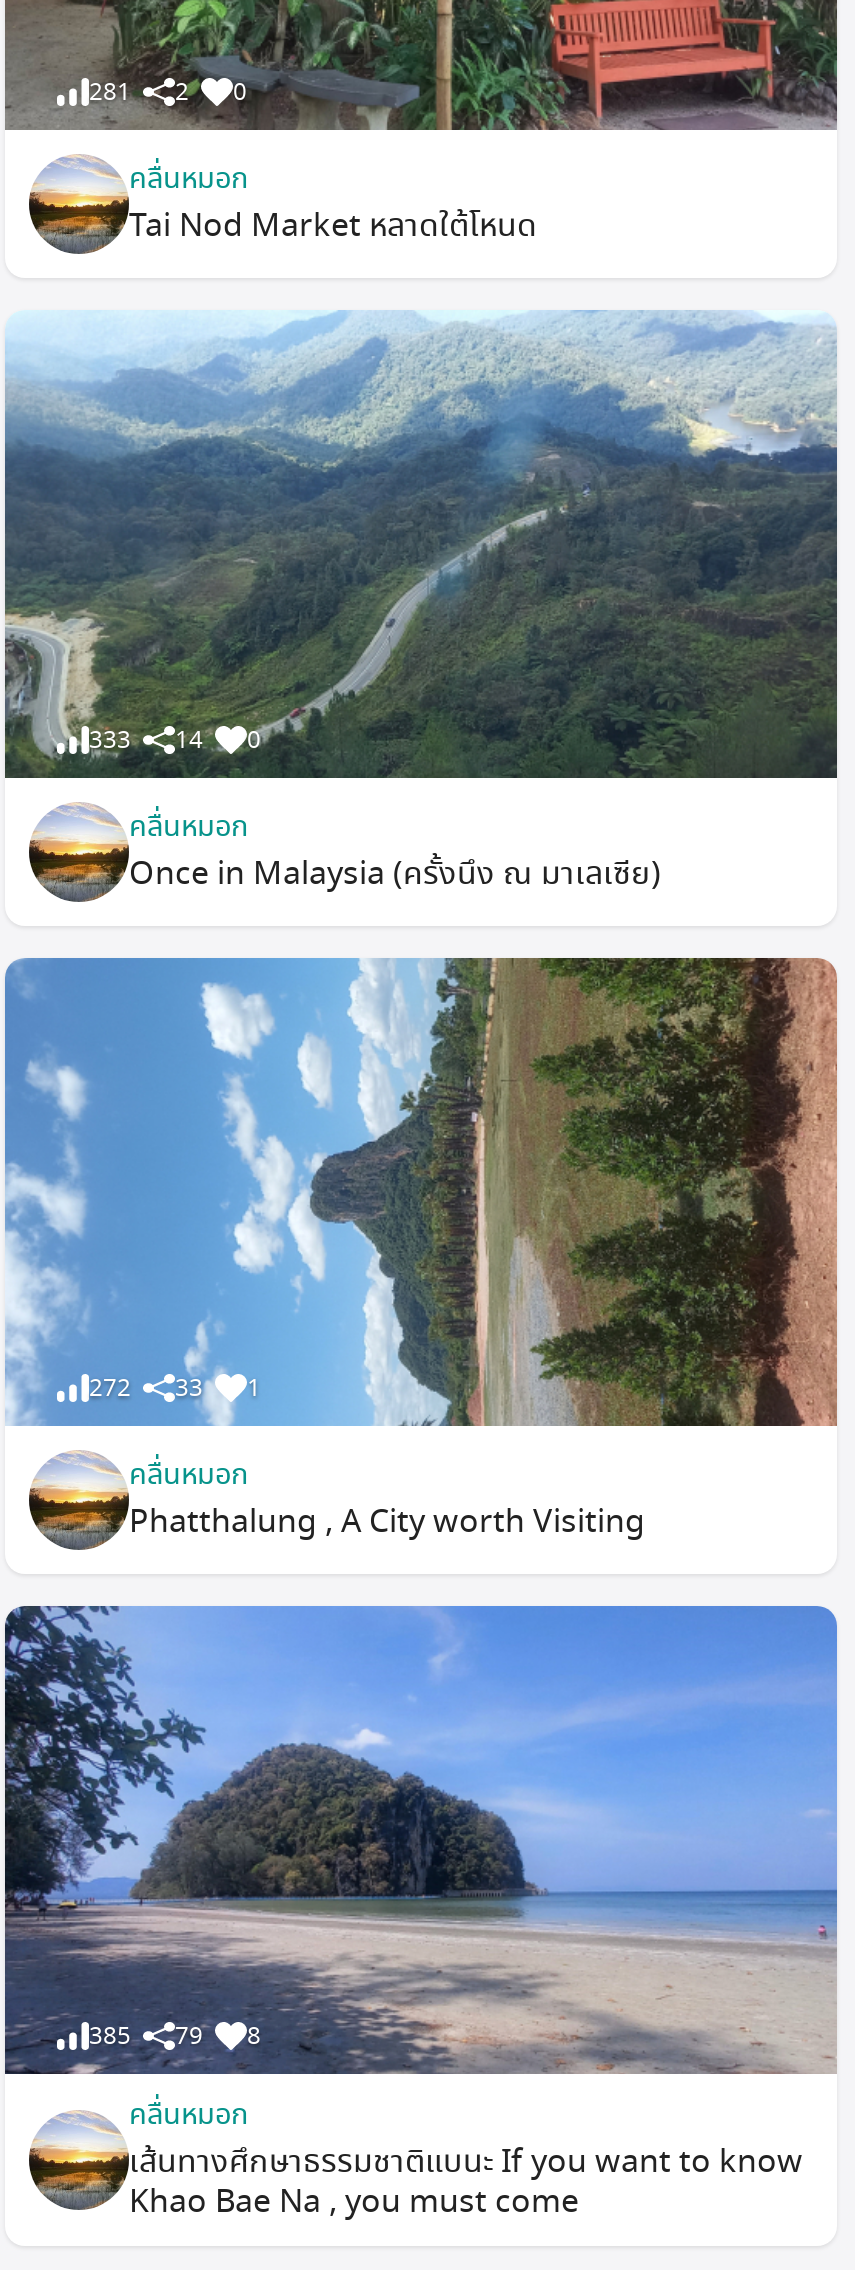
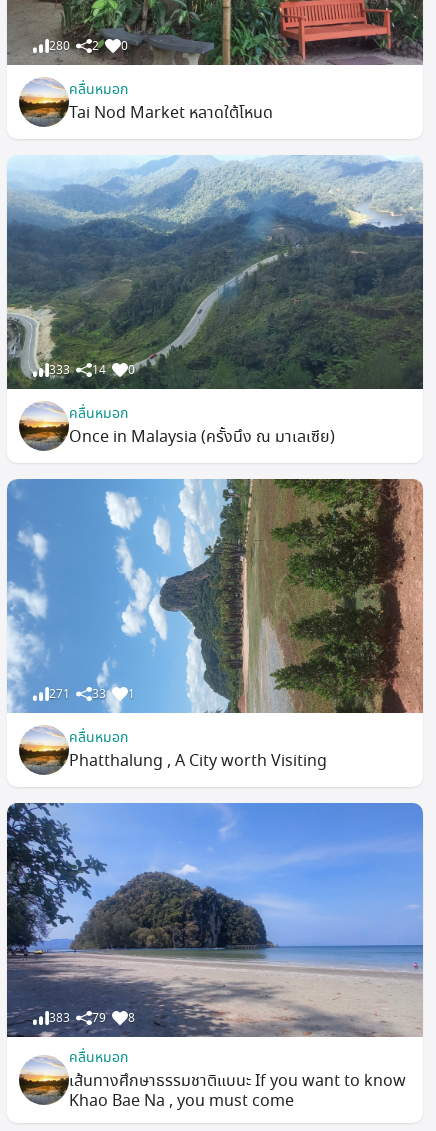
[89,73,247,109] 281 2 0 -> [49,36,128,54] 280 2 0
[89,1369,131,1405] 272 -> [49,684,70,702] 271
[89,2017,261,2053] 385 79 8 -> [49,1008,135,1026] 383 79 8

